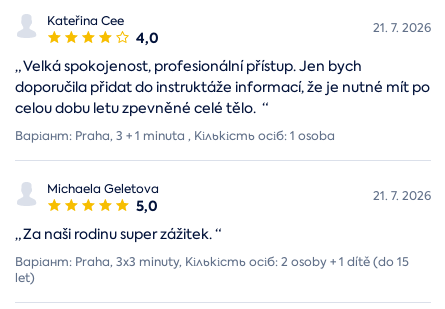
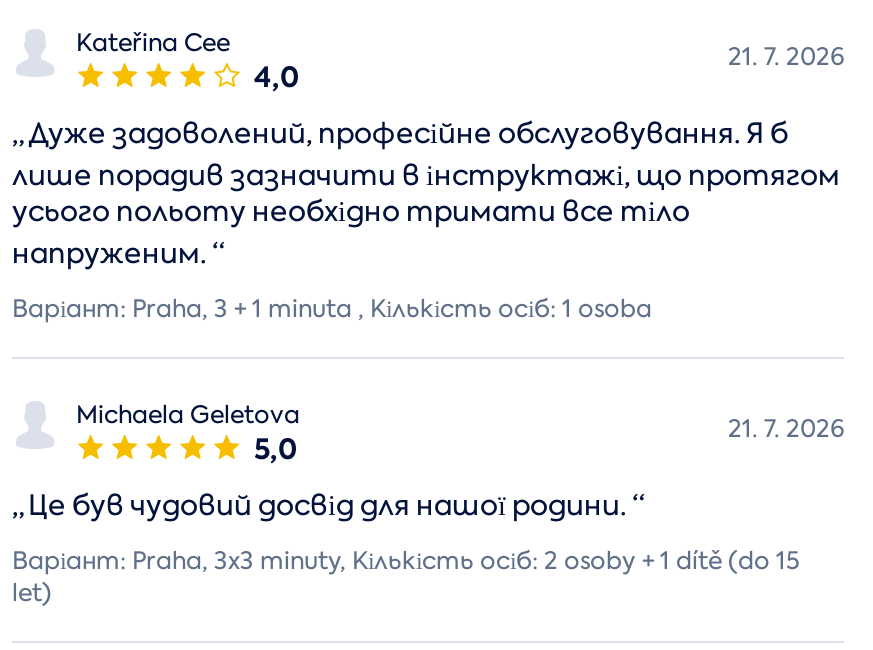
[15,57,430,117] „Velká spokojenost, profesionální přístup. Jen bych | doporučila přidat do instruktáže informací, že je nutné mít po | celou dobu letu zpevněné celé tělo. “ -> [12,116,840,272] „Дуже задоволений, професійне обслуговування. Я б | лише порадив зазначити в інструктажі, що протягом | усього польоту необхідно тримати все тіло | напруженим. “
[15,225,222,243] „Za naši rodinu super zážitek. “ -> [12,488,646,524] „Це був чудовий досвід для нашої родини. “

